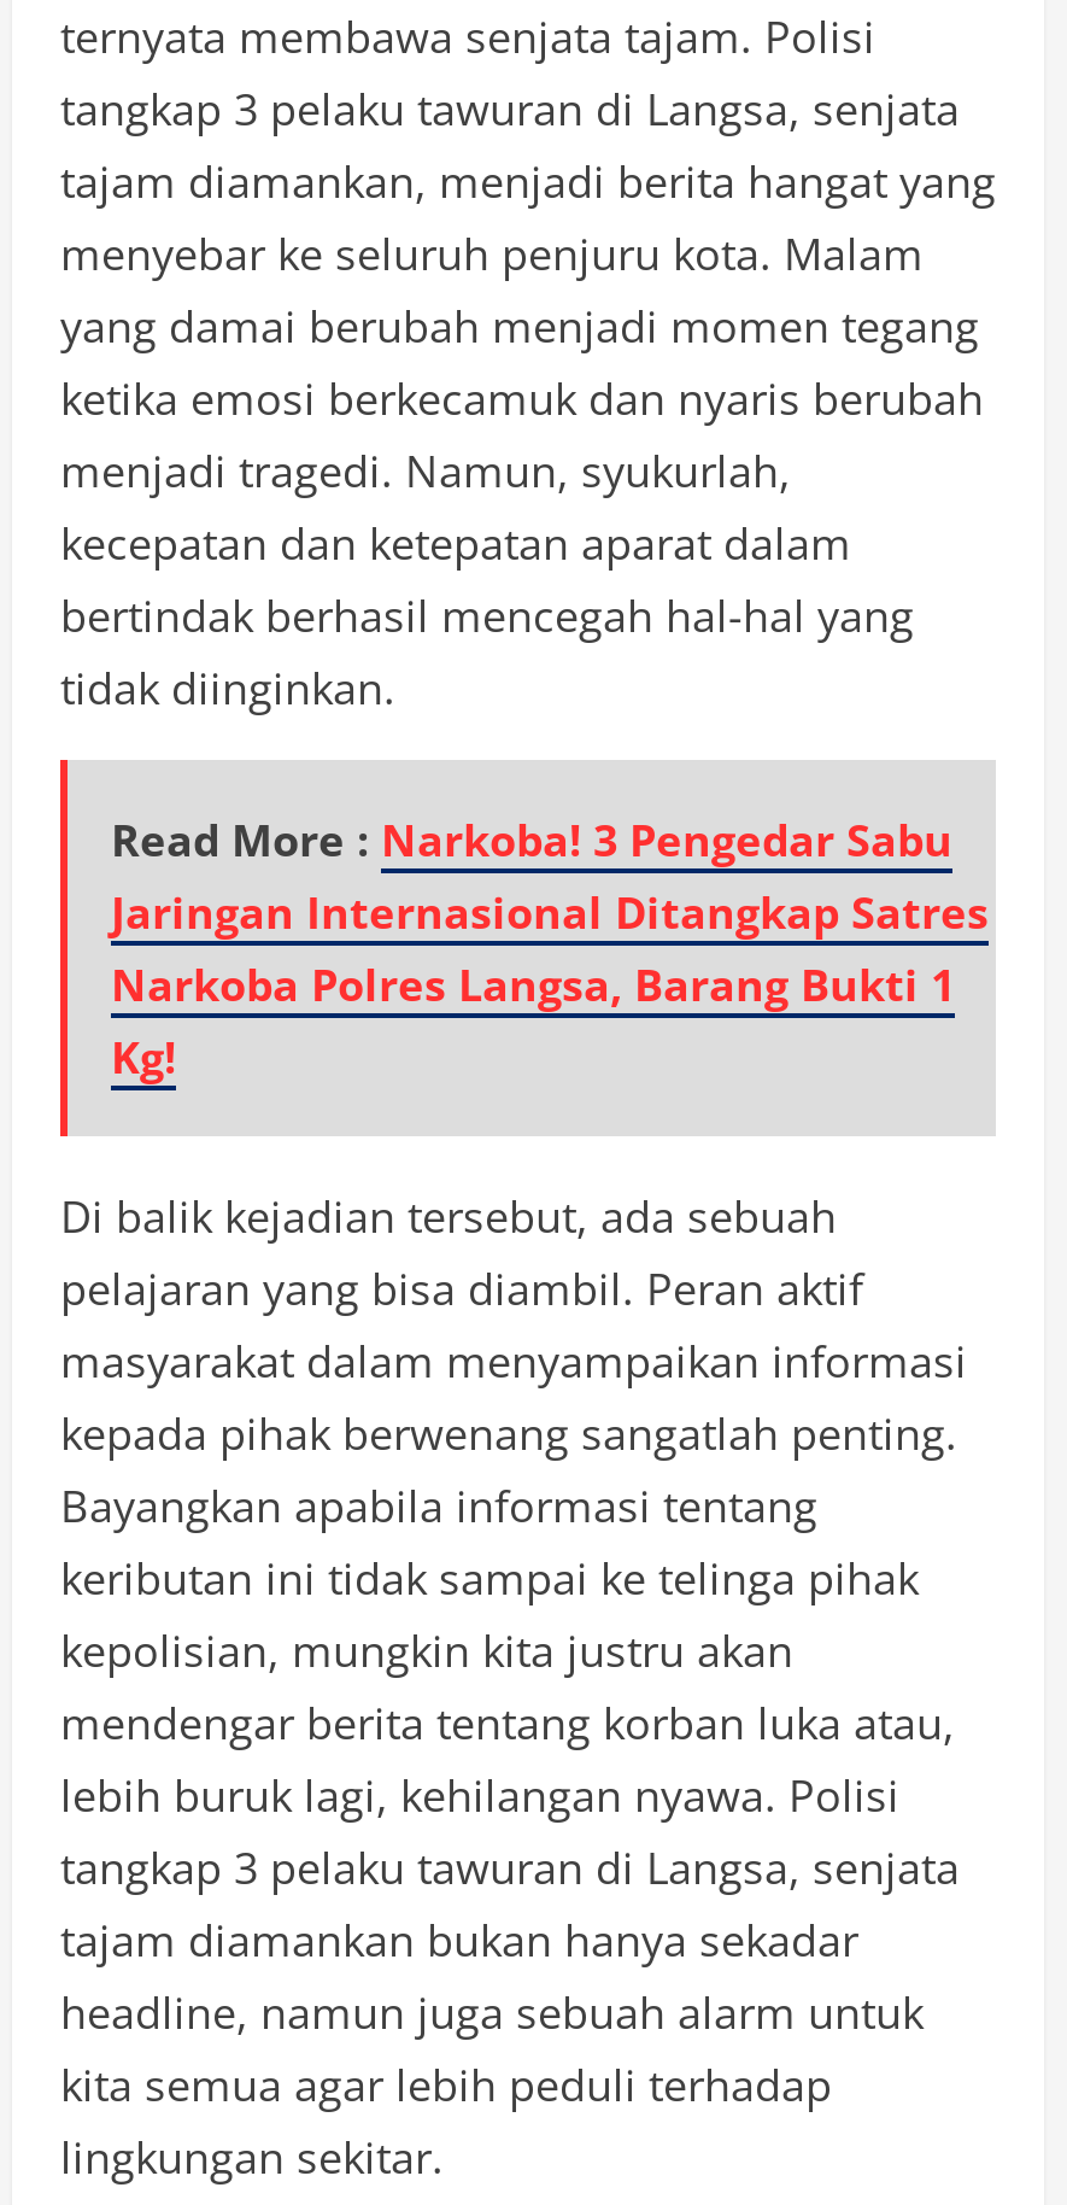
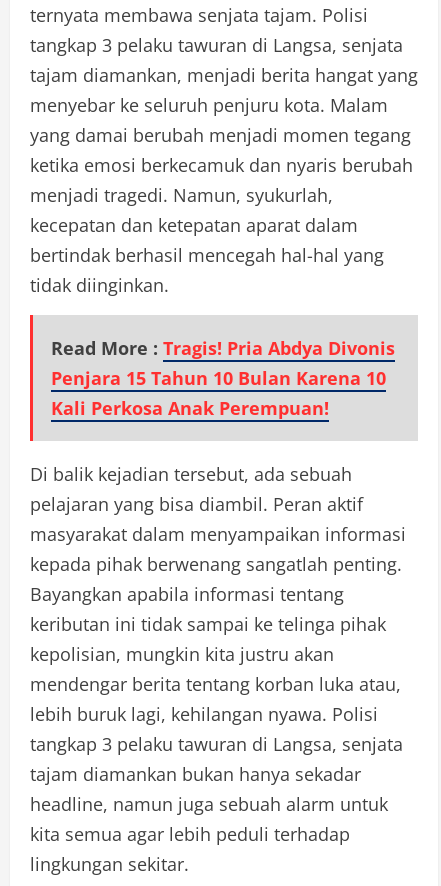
[111,812,989,1087] Read More : Narkoba! 3 Pengedar Sabu | Jaringan Internasional Ditangkap Satres | Narkoba Polres Langsa, Barang Bukti 1 | Kg! -> [51,336,395,420] Read More : Tragis! Pria Abdya Divonis | Penjara 15 Tahun 10 Bulan Karena 10 | Kali Perkosa Anak Perempuan!

